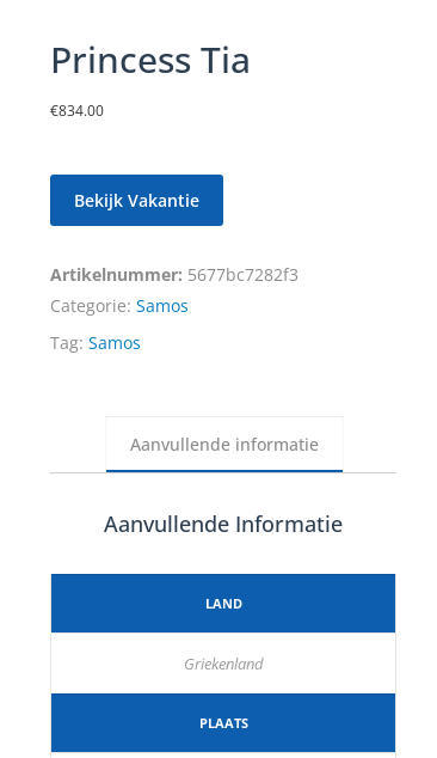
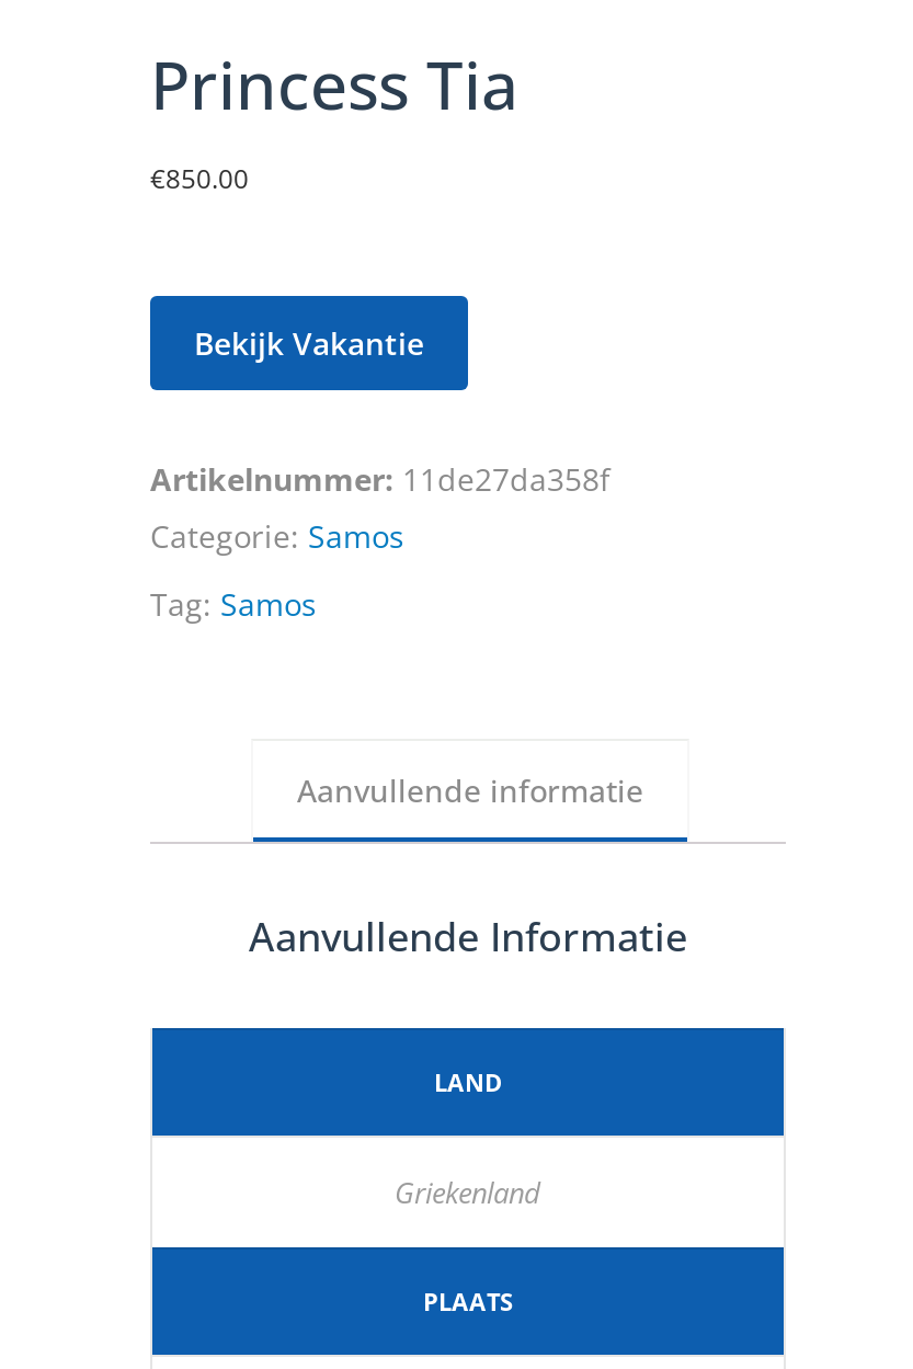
[50,100,104,121] €834.00 -> [150,160,249,197] €850.00
[50,263,298,286] Artikelnummer: 5677bc7282f3 -> [150,458,610,500] Artikelnummer: 11de27da358f

